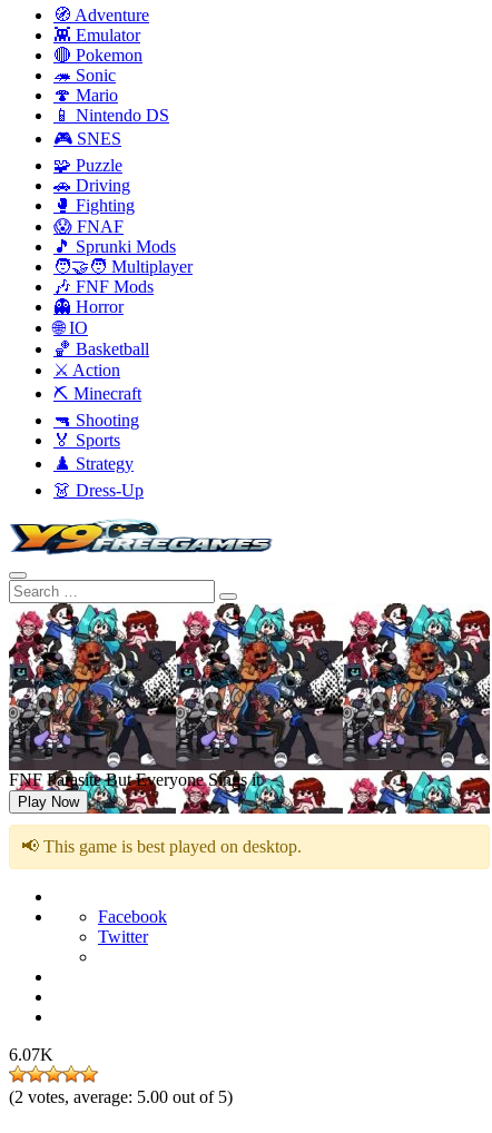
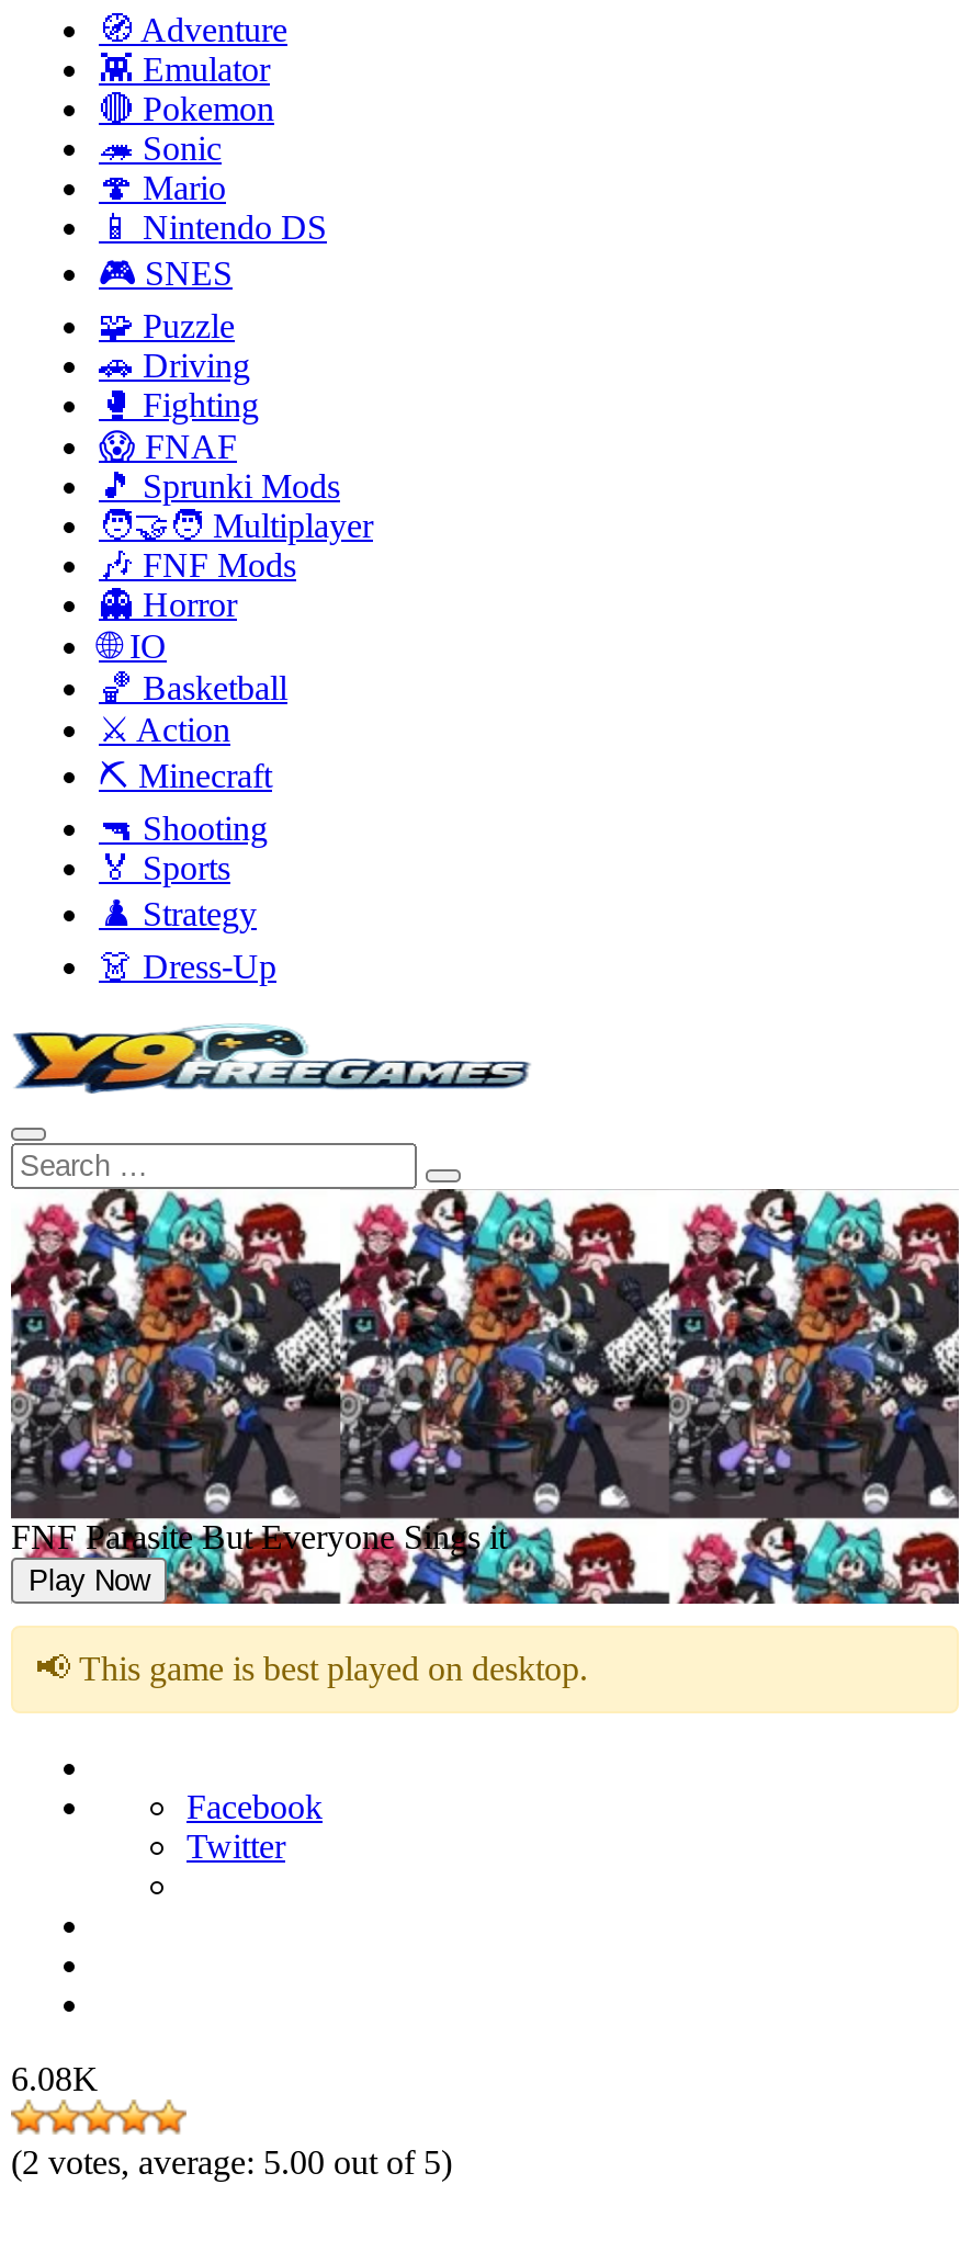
[9,1045,53,1064] 6.07K -> [11,2060,99,2097] 6.08K

